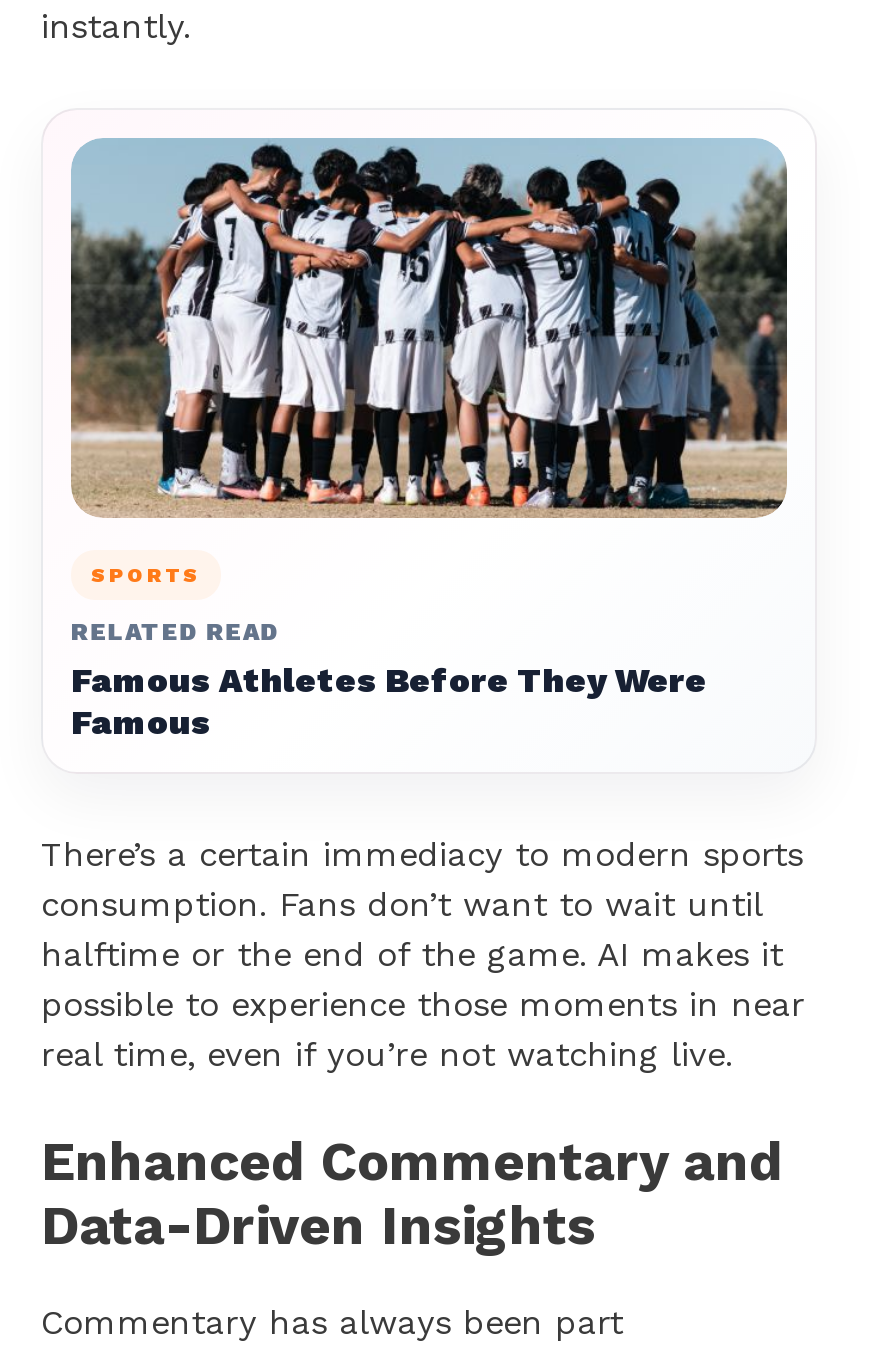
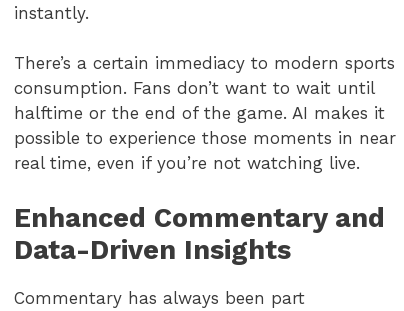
[69,136,789,741] [image] | SPORTS | RELATED READ | Famous Athletes Before They Were | Famous -> none

